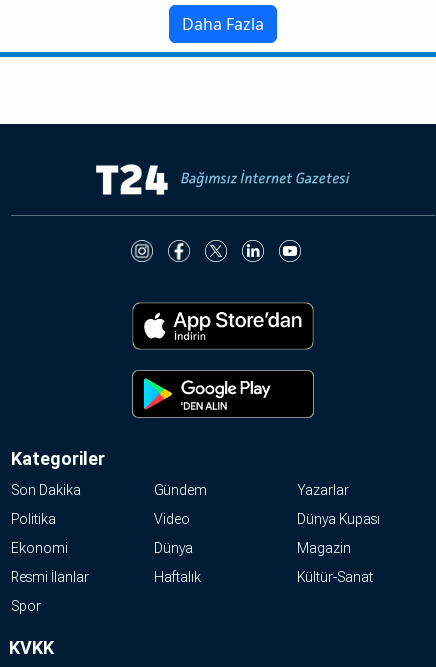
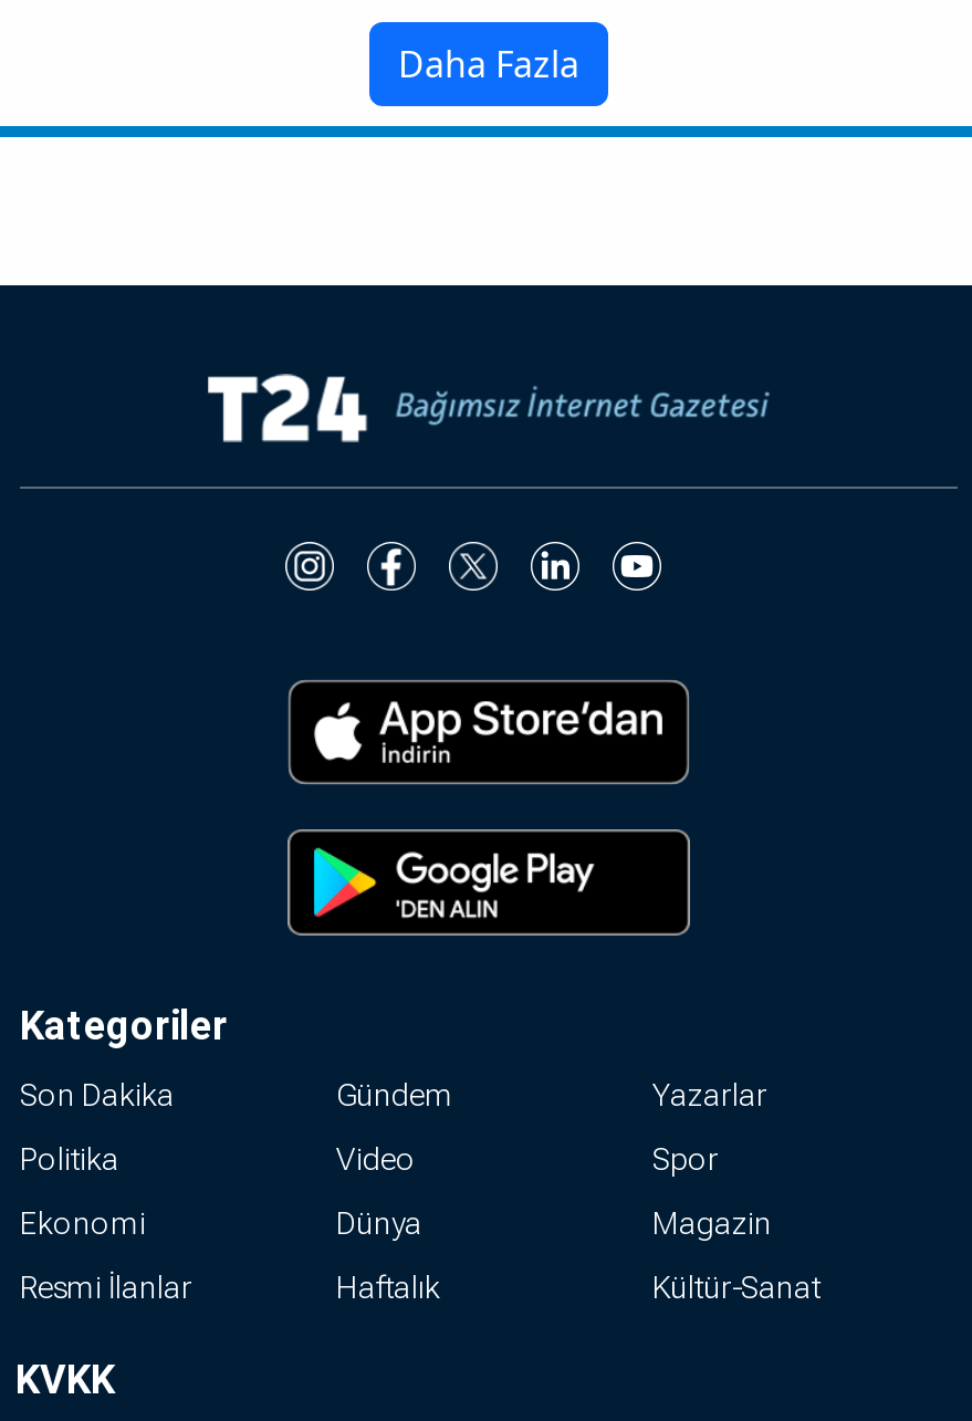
[297,511,380,527] Dünya Kupası -> none
moved [11,598,41,614] -> [652,1141,719,1177]: Spor

